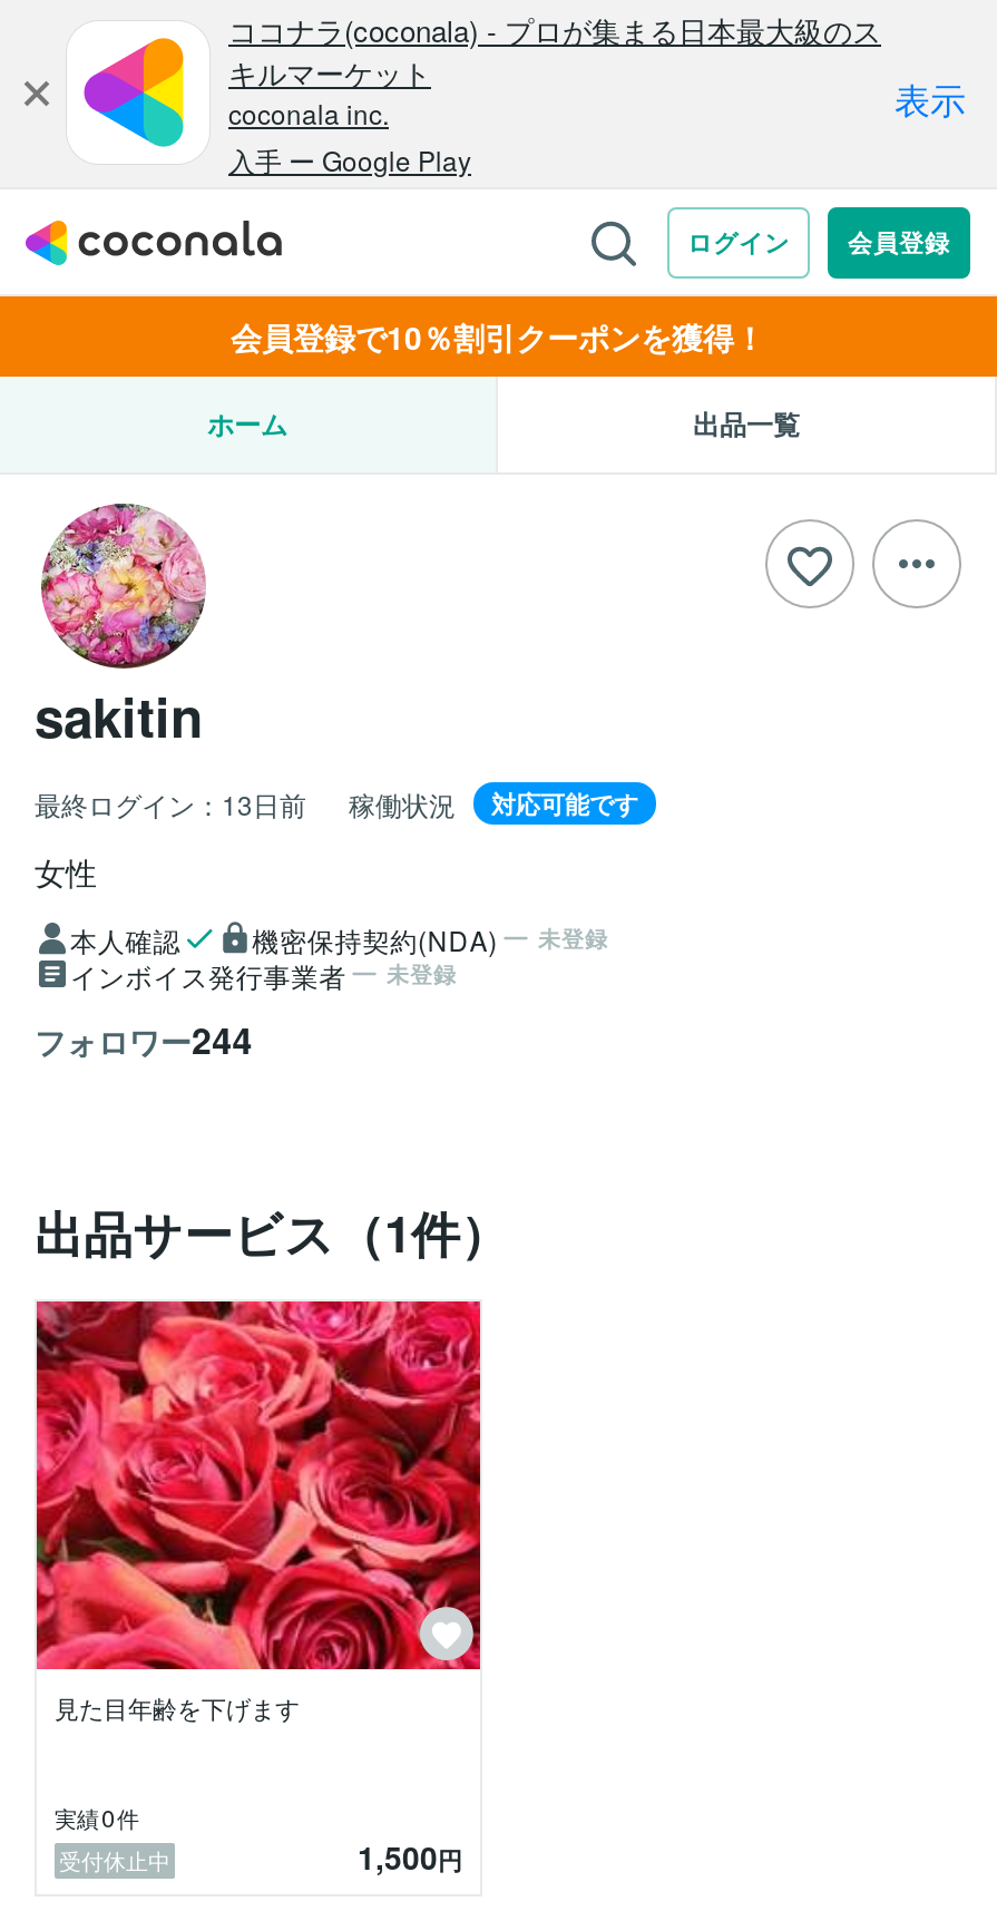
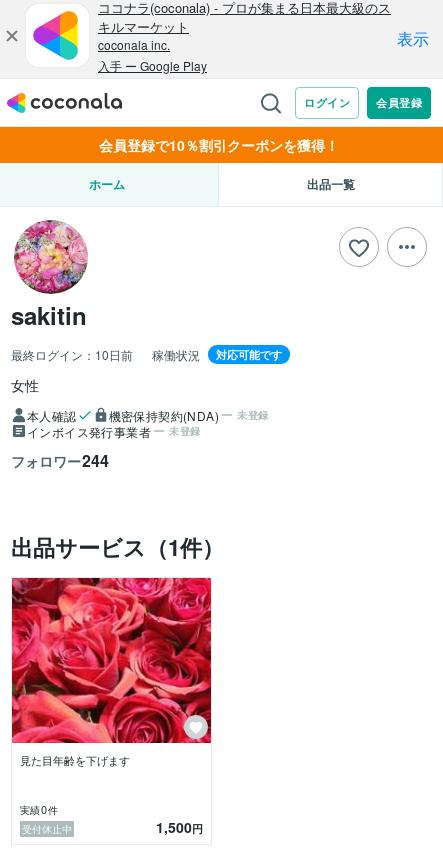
[35,783,306,821] 最終ログイン：13日前 -> [11,345,133,362] 最終ログイン：10日前

